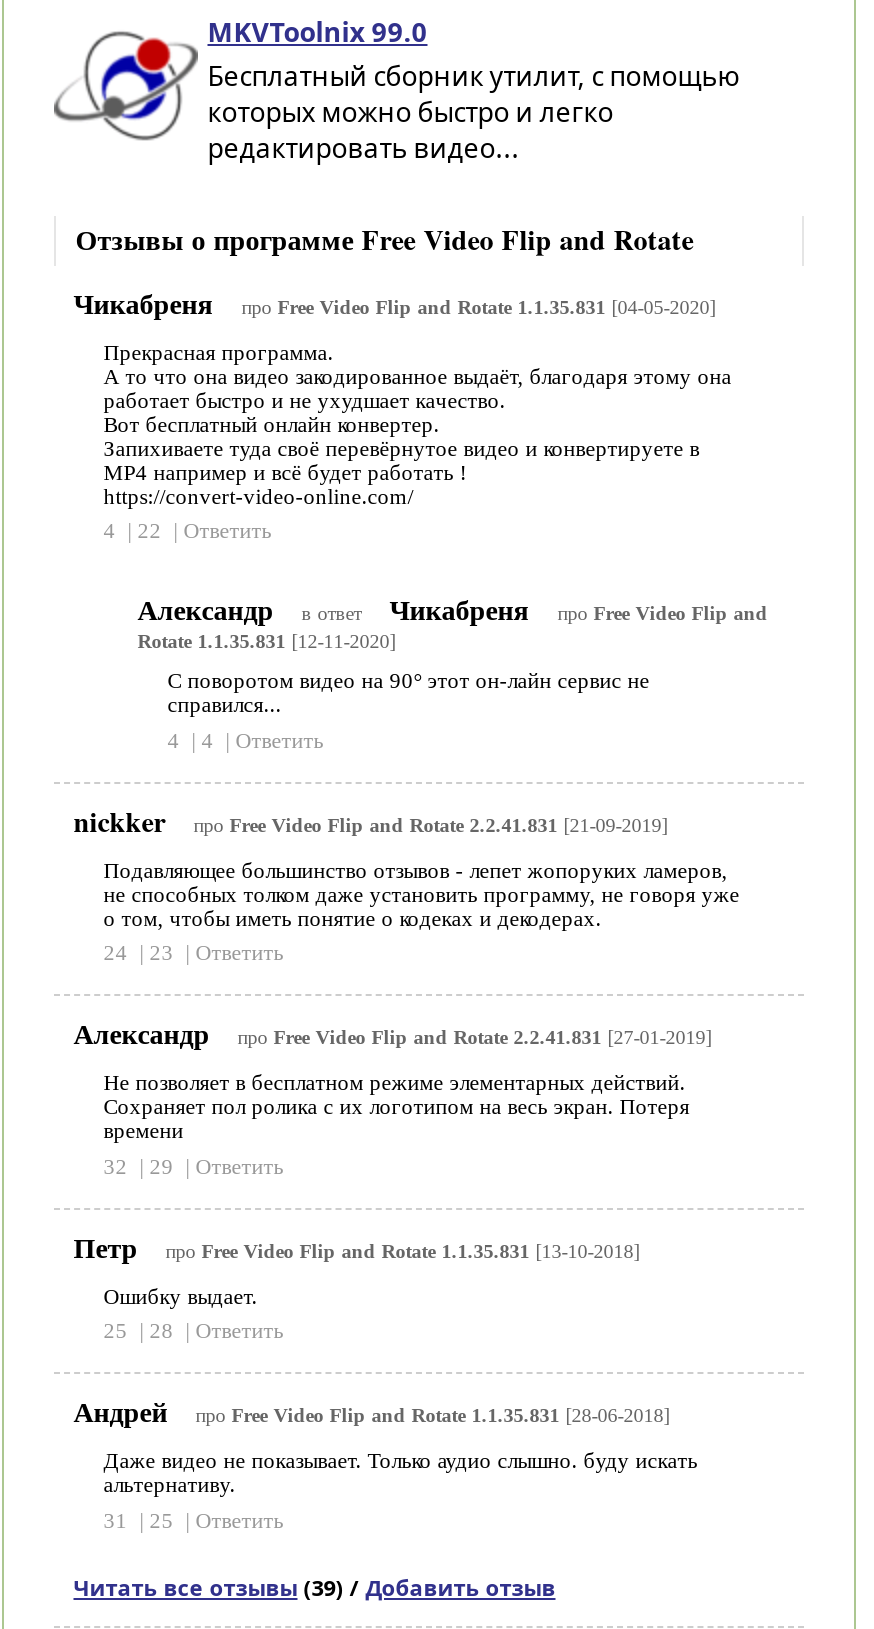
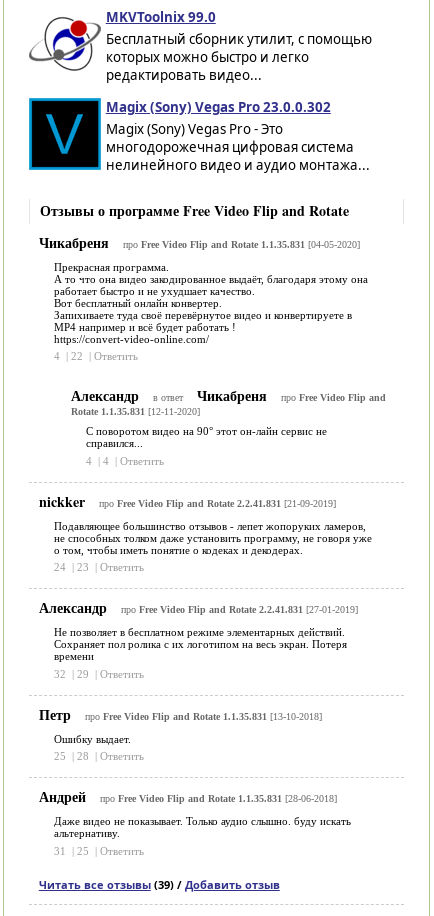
none -> [28,97,370,174] [image] | Magix (Sony) Vegas Pro 23.0.0.302 | Magix (Sony) Vegas Pro - Это | многодорожечная цифровая система | нелинейного видео и аудио монтажа...

